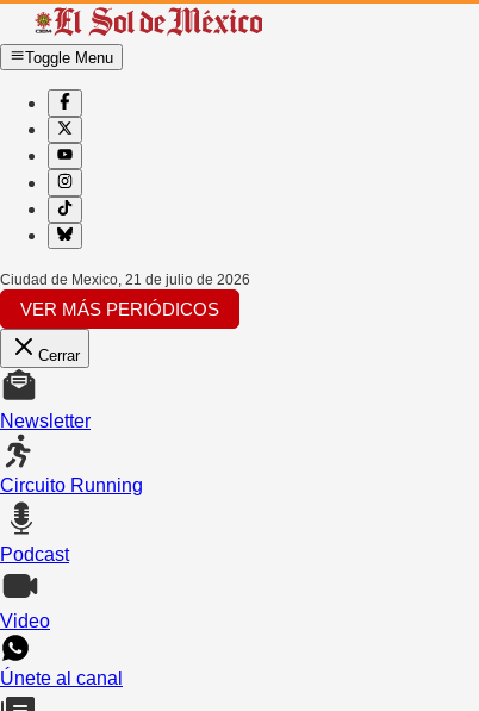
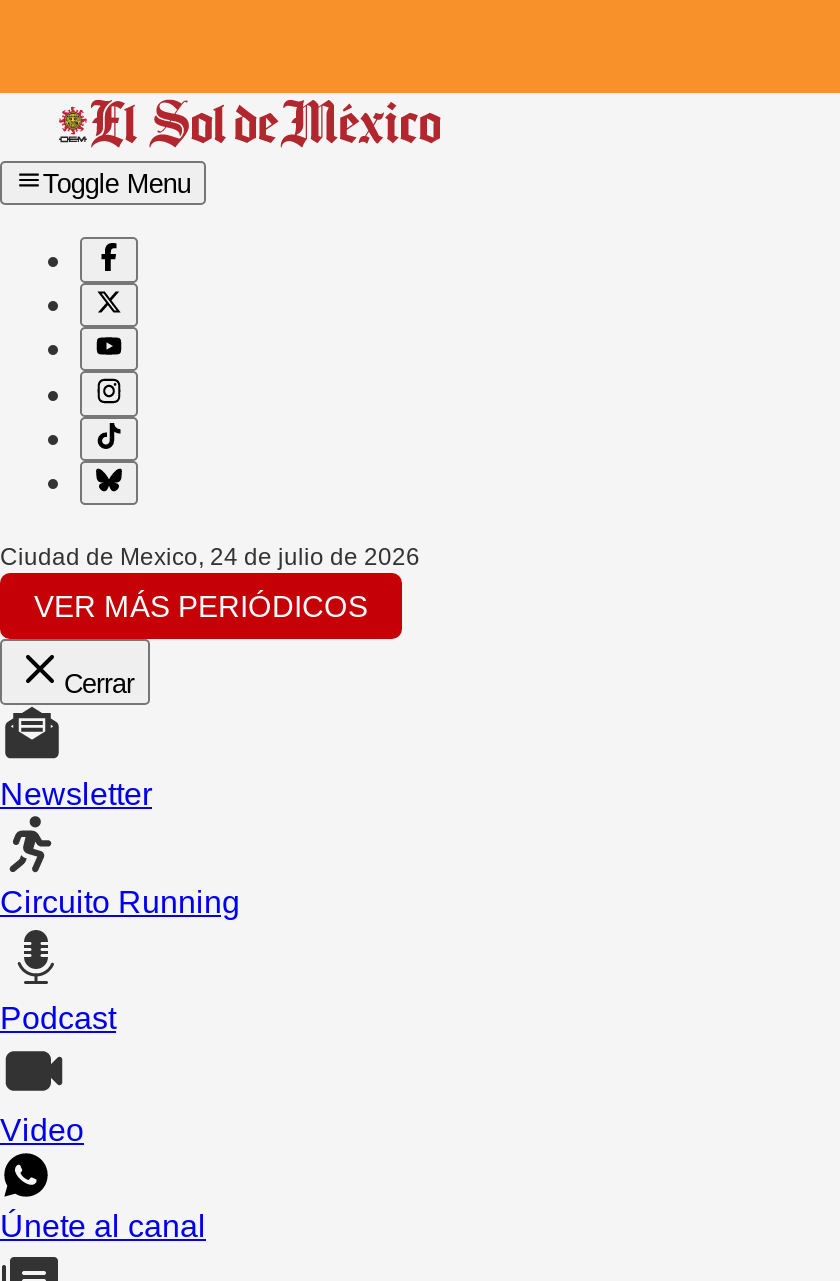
[0,272,250,289] Ciudad de Mexico, 21 de julio de 2026 -> [0,544,420,572] Ciudad de Mexico, 24 de julio de 2026

